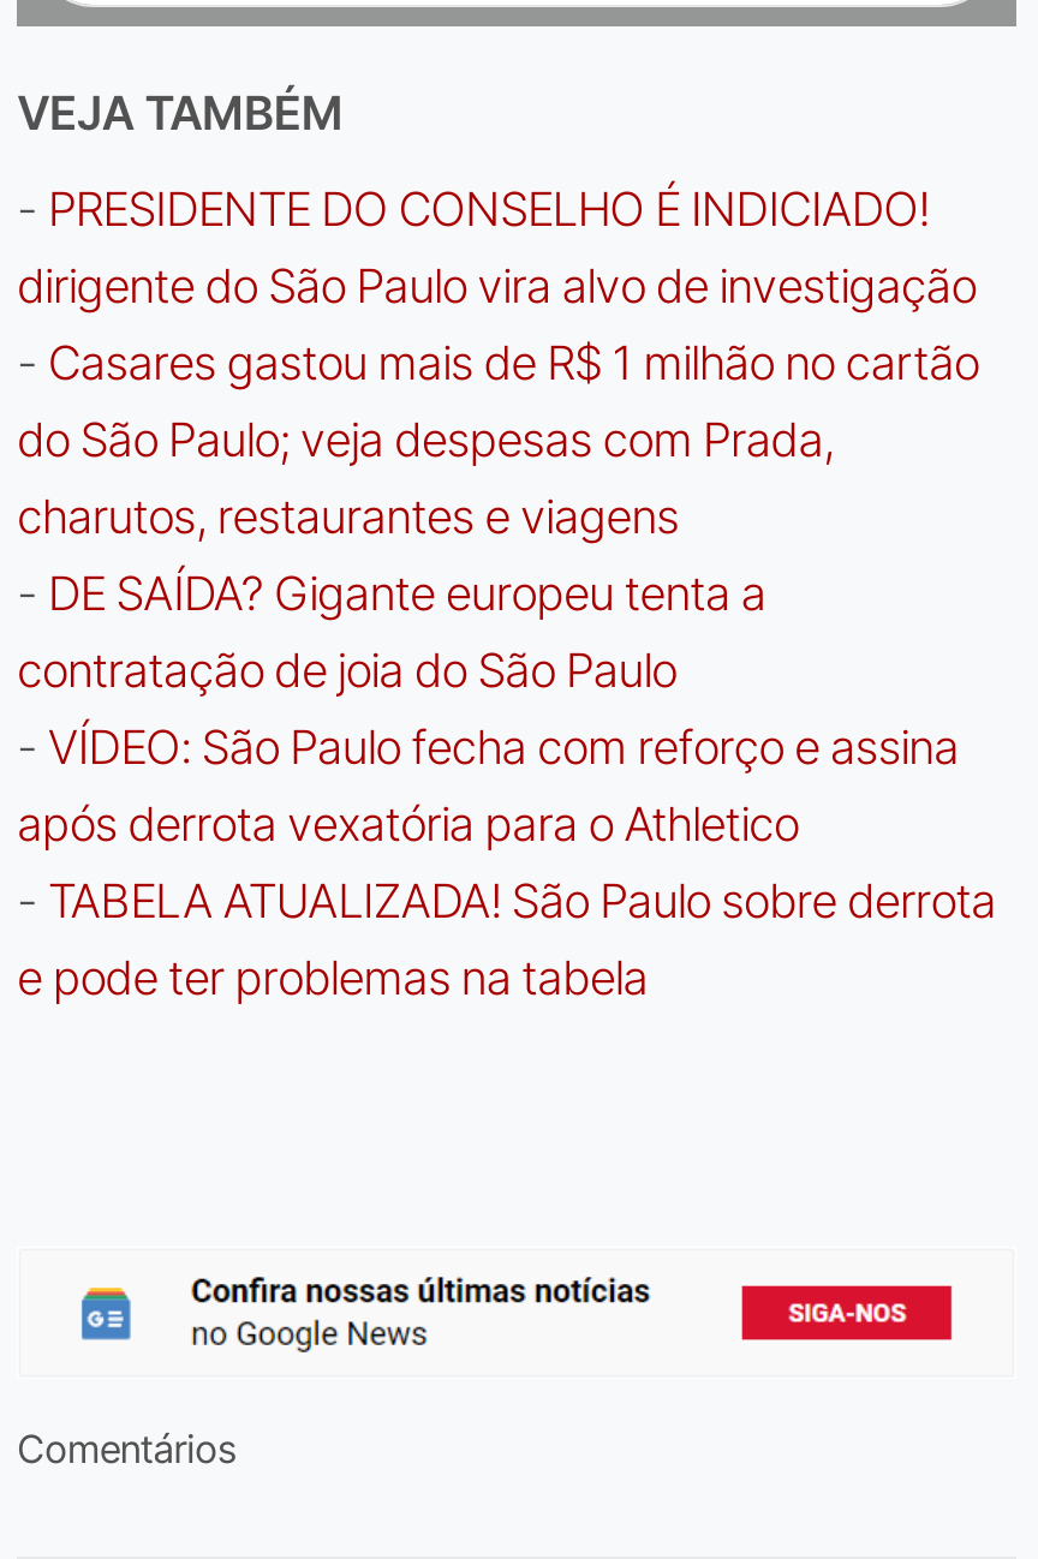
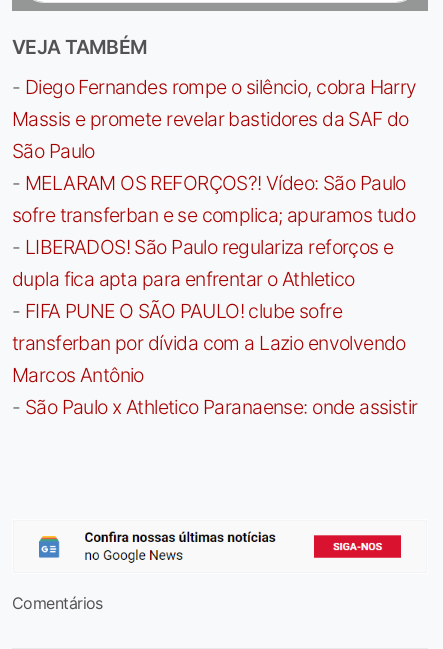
[17,179,996,1006] - PRESIDENTE DO CONSELHO É INDICIADO! | dirigente do São Paulo vira alvo de investigação | - Casares gastou mais de R$ 1 milhão no cartão | do São Paulo; veja despesas com Prada, | charutos, restaurantes e viagens | - DE SAÍDA? Gigante europeu tenta a | contratação de joia do São Paulo | - VÍDEO: São Paulo fecha com reforço e assina | após derrota vexatória para o Athletico | - TABELA ATUALIZADA! São Paulo sobre derrota | e pode ter problemas na tabela -> [12,75,417,419] - Diego Fernandes rompe o silêncio, cobra Harry | Massis e promete revelar bastidores da SAF do | São Paulo | - MELARAM OS REFORÇOS?! Vídeo: São Paulo | sofre transferban e se complica; apuramos tudo | - LIBERADOS! São Paulo regulariza reforços e | dupla fica apta para enfrentar o Athletico | - FIFA PUNE O SÃO PAULO! clube sofre | transferban por dívida com a Lazio envolvendo | Marcos Antônio | - São Paulo x Athletico Paranaense: onde assistir

